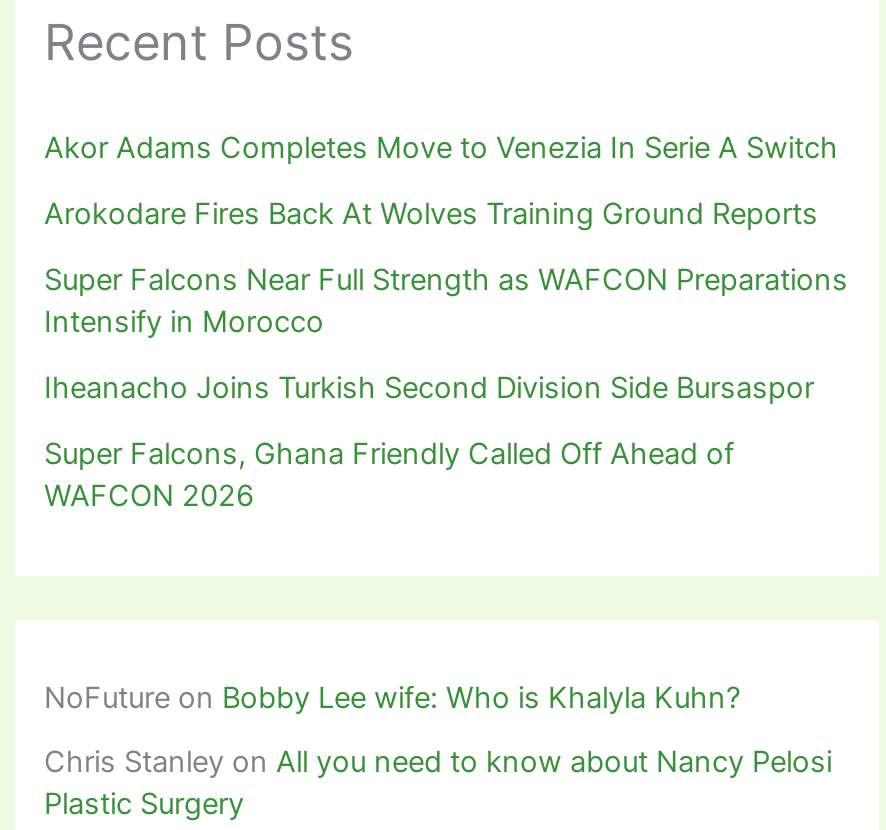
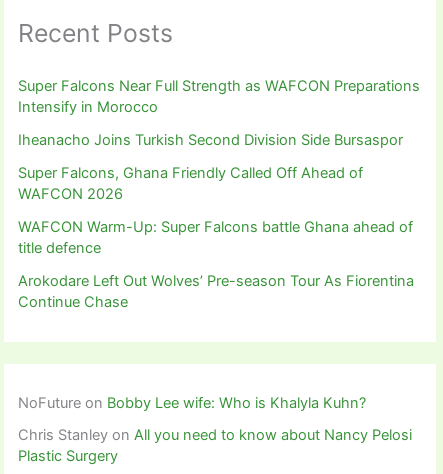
[44,129,838,231] Akor Adams Completes Move to Venezia In Serie A Switch | Arokodare Fires Back At Wolves Training Ground Reports -> none
moved [44,261,848,513] -> [18,77,420,203]: Super Falcons Near Full Strength as WAFCON Preparations | Intensify in Morocco | Iheanacho Joins Turkish Second Division Side Bursaspor | Super Falcons, Ghana Friendly Called Off Ahead of | WAFCON 2026
none -> [18,218,414,311] WAFCON Warm-Up: Super Falcons battle Ghana ahead of | title defence | Arokodare Left Out Wolves’ Pre-season Tour As Fiorentina | Continue Chase

